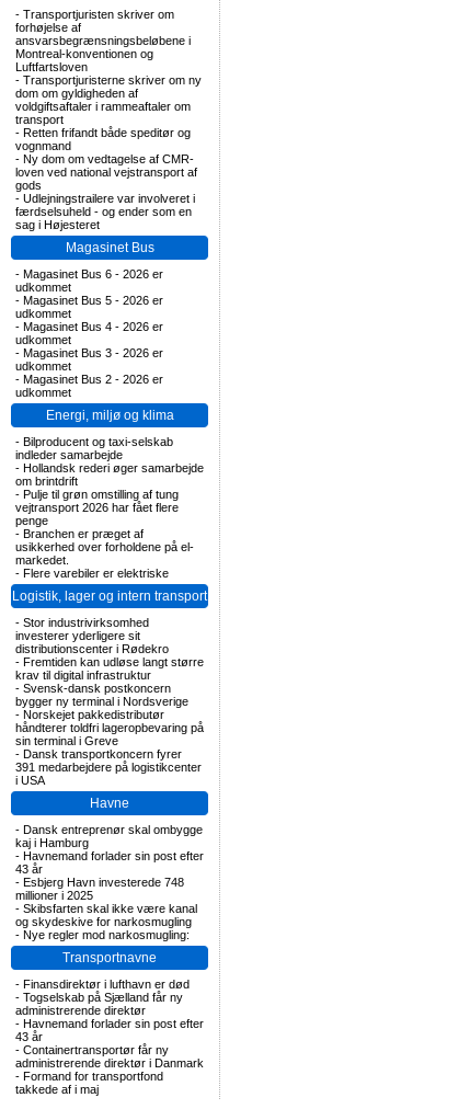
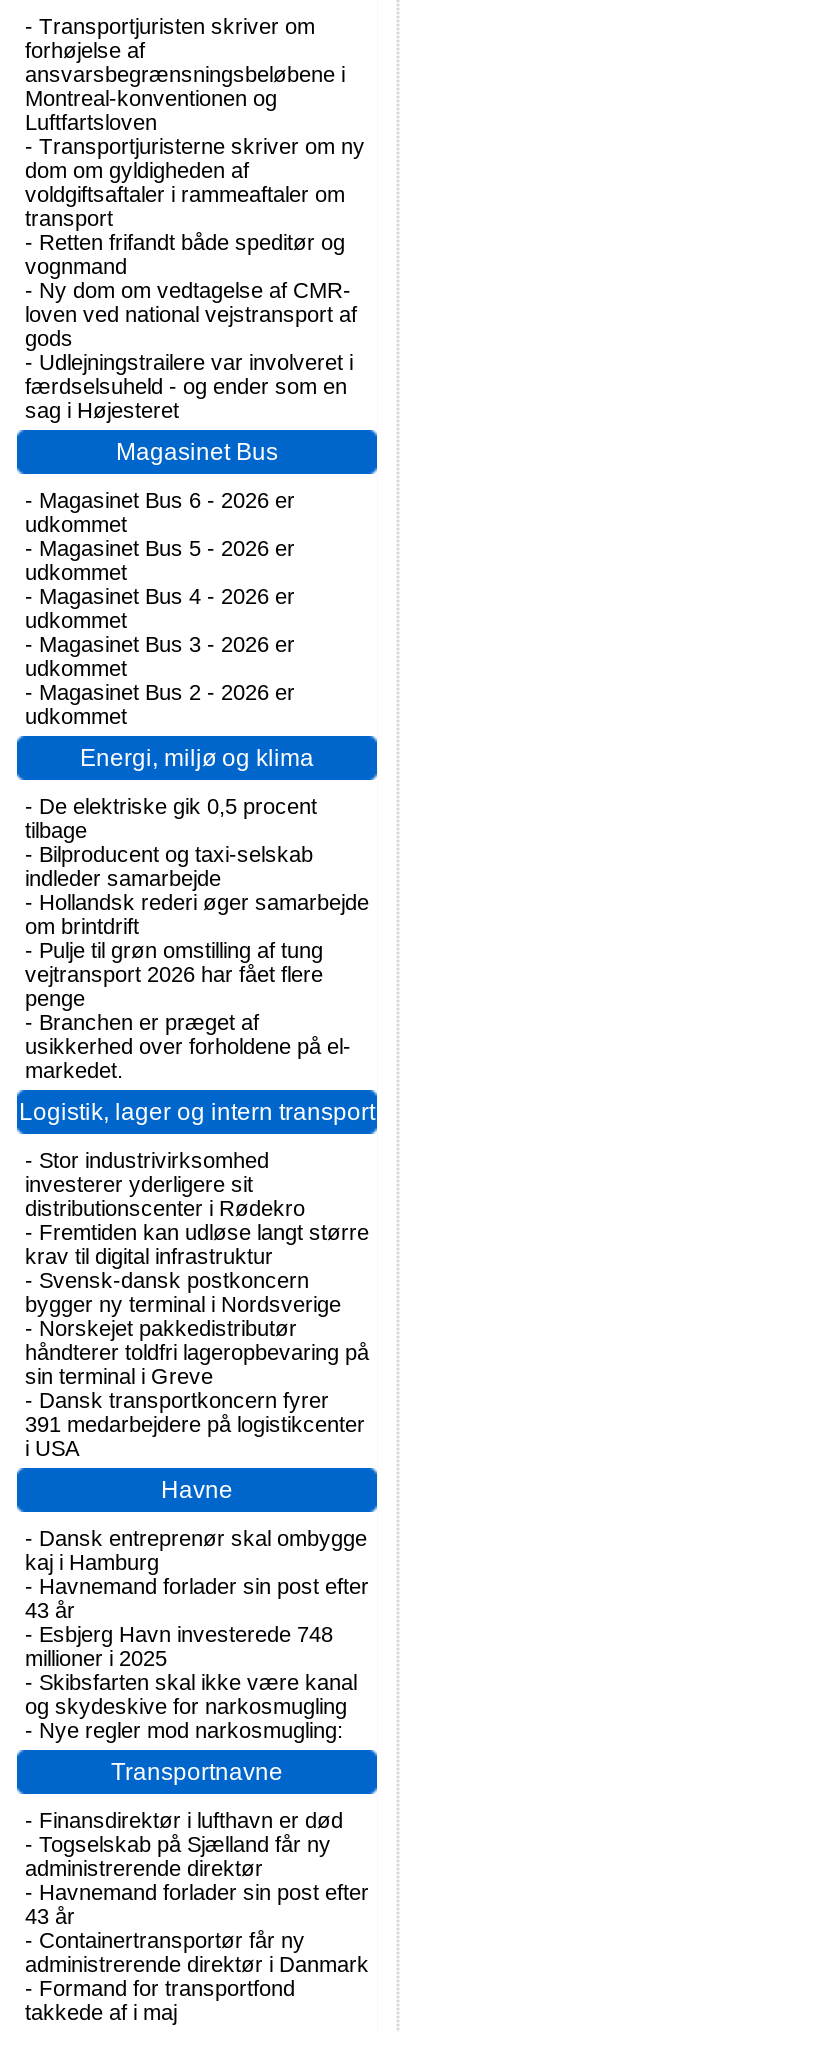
none -> [25,794,317,842] - De elektriske gik 0,5 procent | tilbage
[15,567,169,580] - Flere varebiler er elektriske -> none

